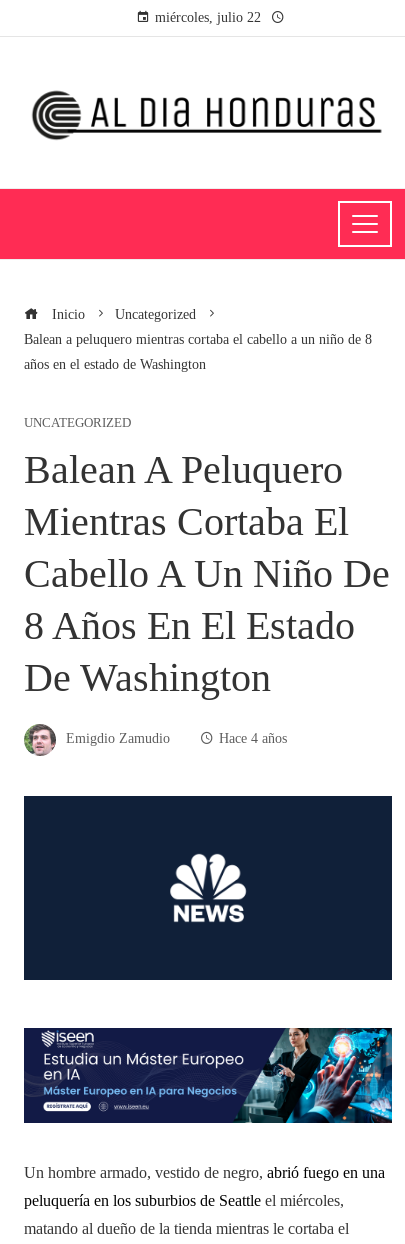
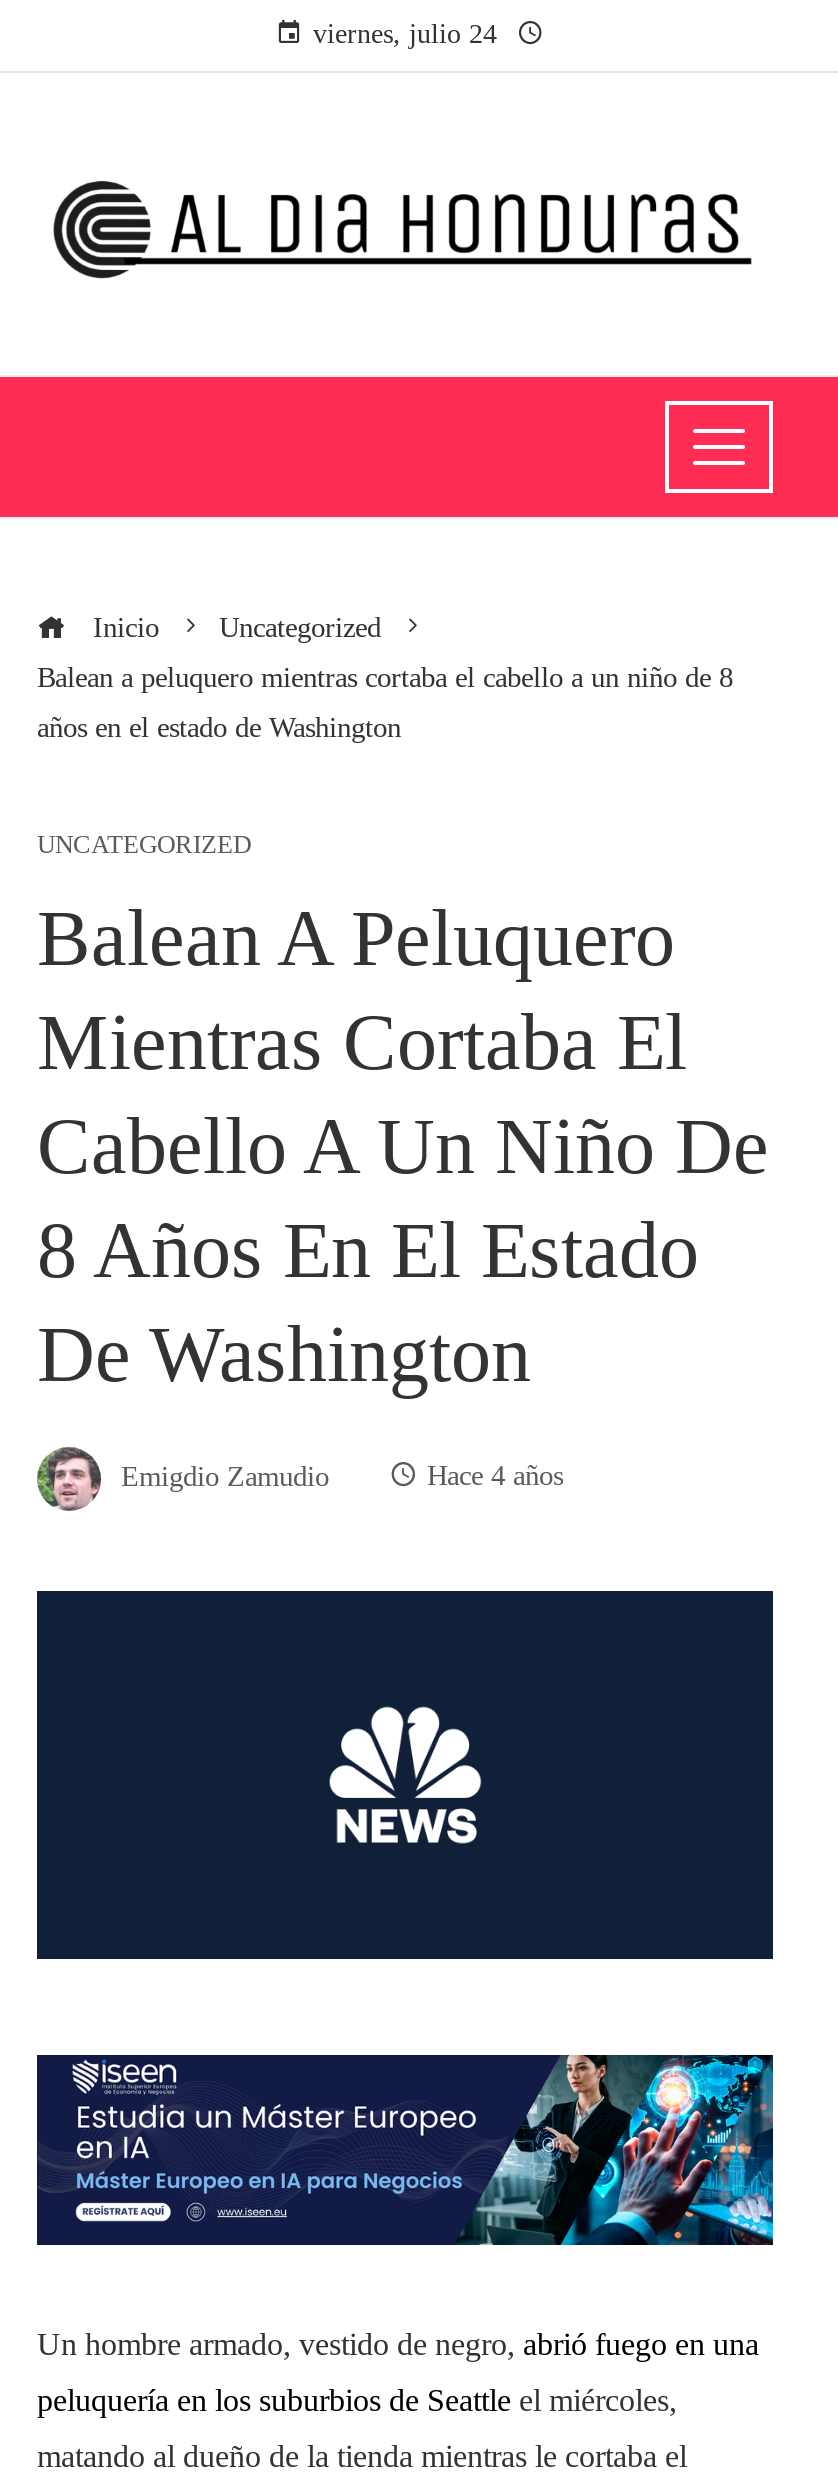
[155,10,261,25] miércoles, julio 22 -> [313,19,497,49] viernes, julio 24

